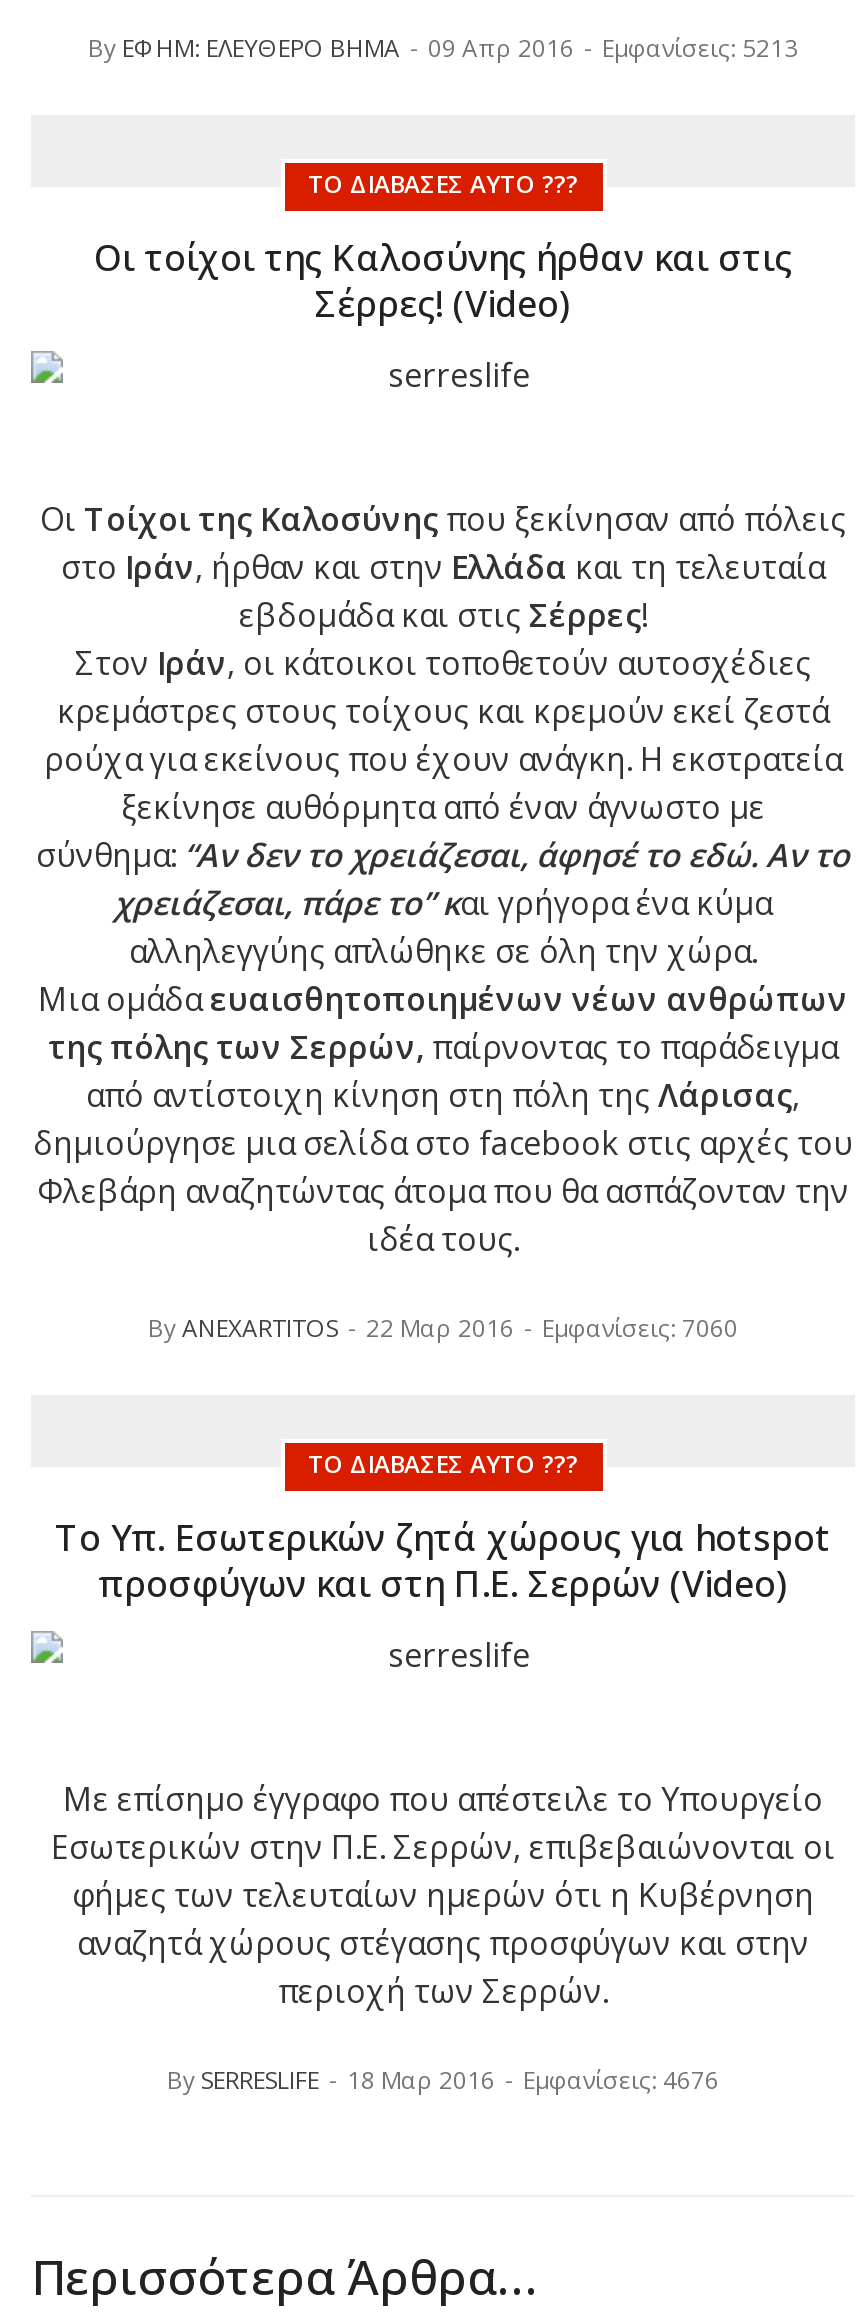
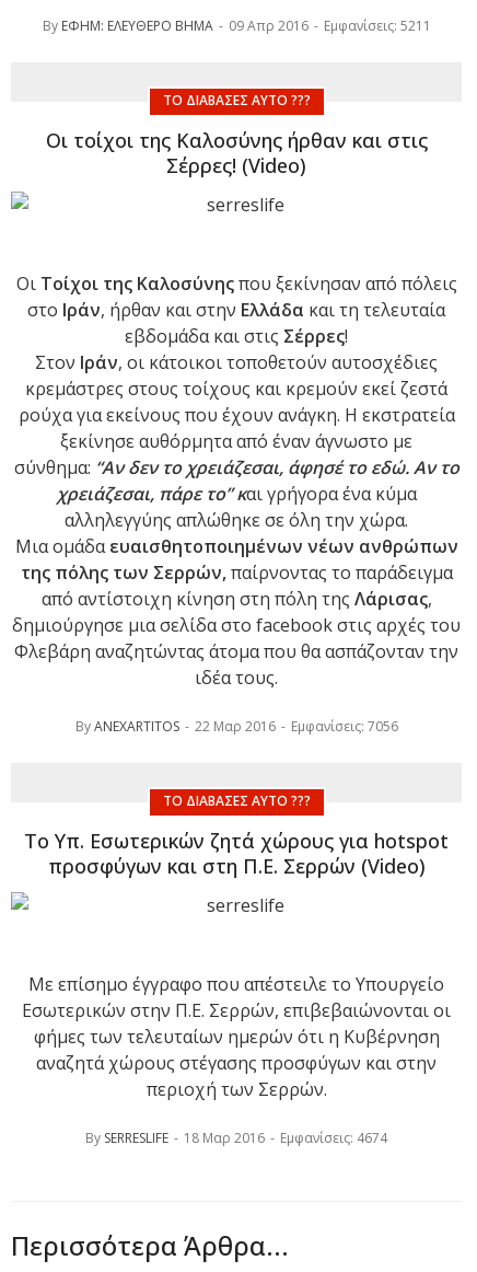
[88,30,798,64] By ΕΦΗΜ: ΕΛΕΥΘΕΡΟ ΒΗΜΑ 09 Απρ 2016 Εμφανίσεις: 5213 -> [42,16,431,35] By ΕΦΗΜ: ΕΛΕΥΘΕΡΟ ΒΗΜΑ 09 Απρ 2016 Εμφανίσεις: 5211
[148,1310,738,1344] By ANEXARTITOS 22 Μαρ 2016 Εμφανίσεις: 7060 -> [75,717,398,735] By ANEXARTITOS 22 Μαρ 2016 Εμφανίσεις: 7056
[167,2062,719,2096] By SERRESLIFE 18 Μαρ 2016 Εμφανίσεις: 4676 -> [85,1128,387,1147] By SERRESLIFE 18 Μαρ 2016 Εμφανίσεις: 4674

